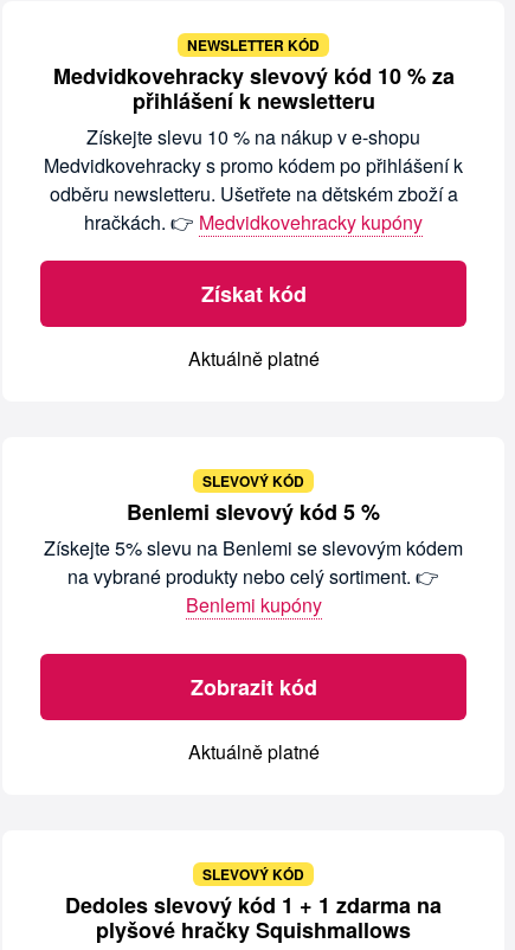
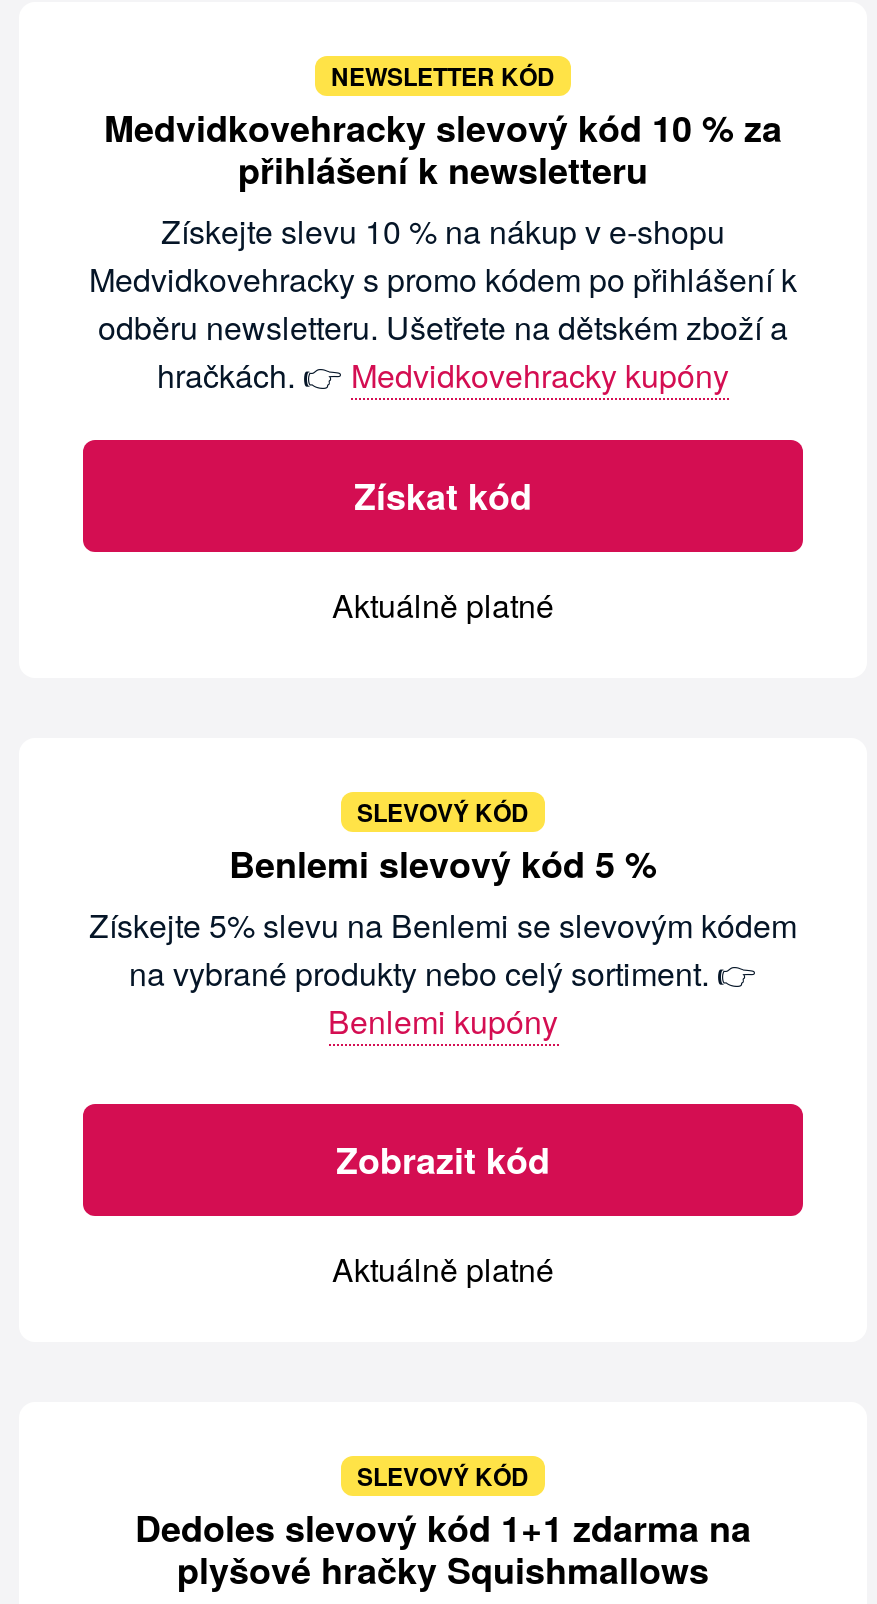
[65,890,442,921] Dedoles slevový kód 1 + 1 zdarma na -> [135,1502,751,1554] Dedoles slevový kód 1+1 zdarma na

